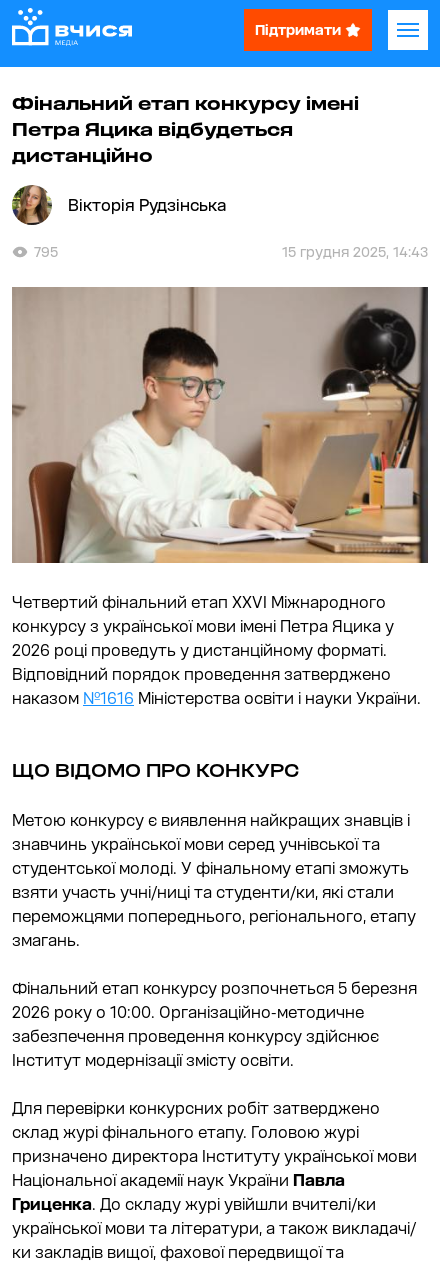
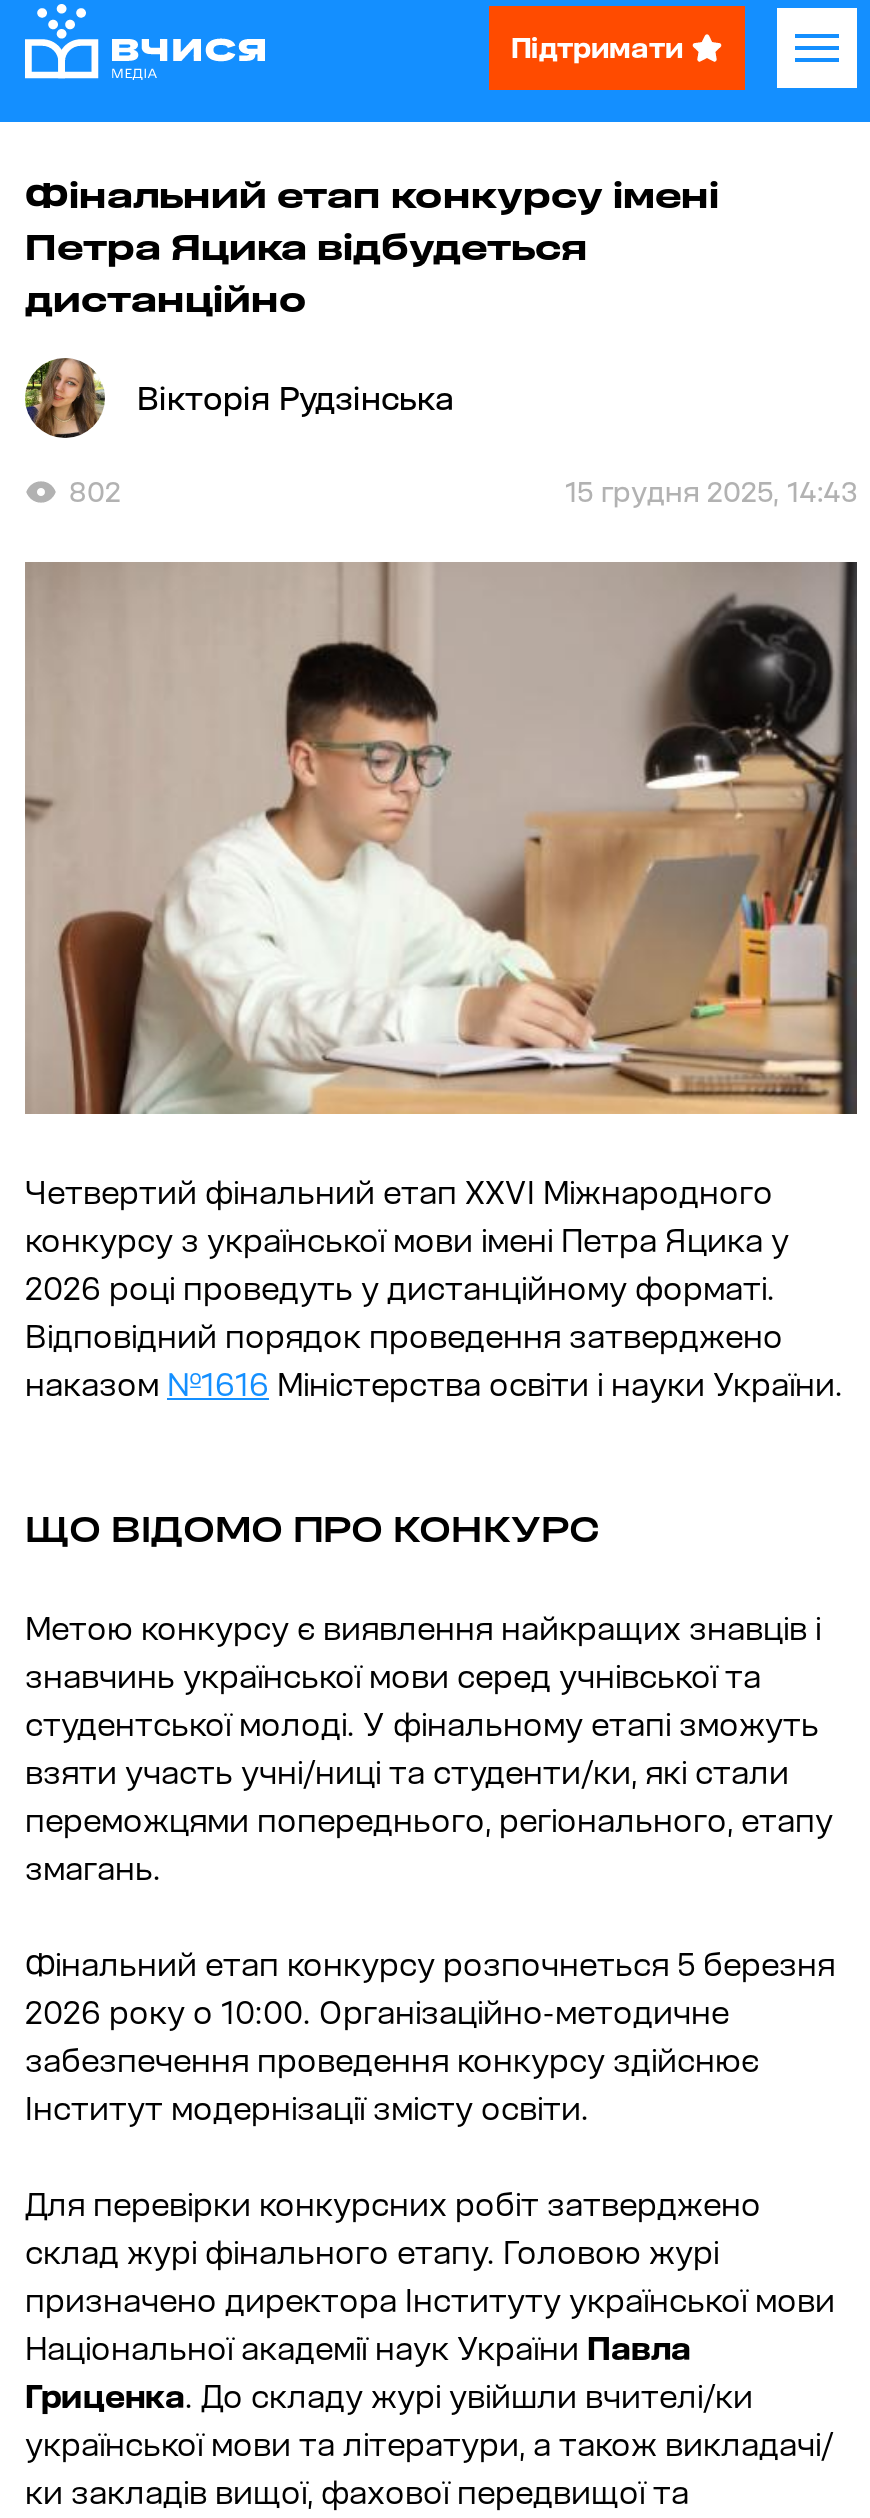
[34,245,58,259] 795 -> [69,478,121,506] 802

